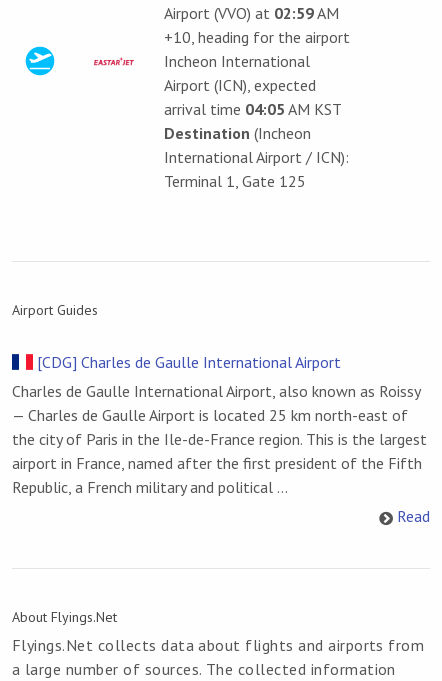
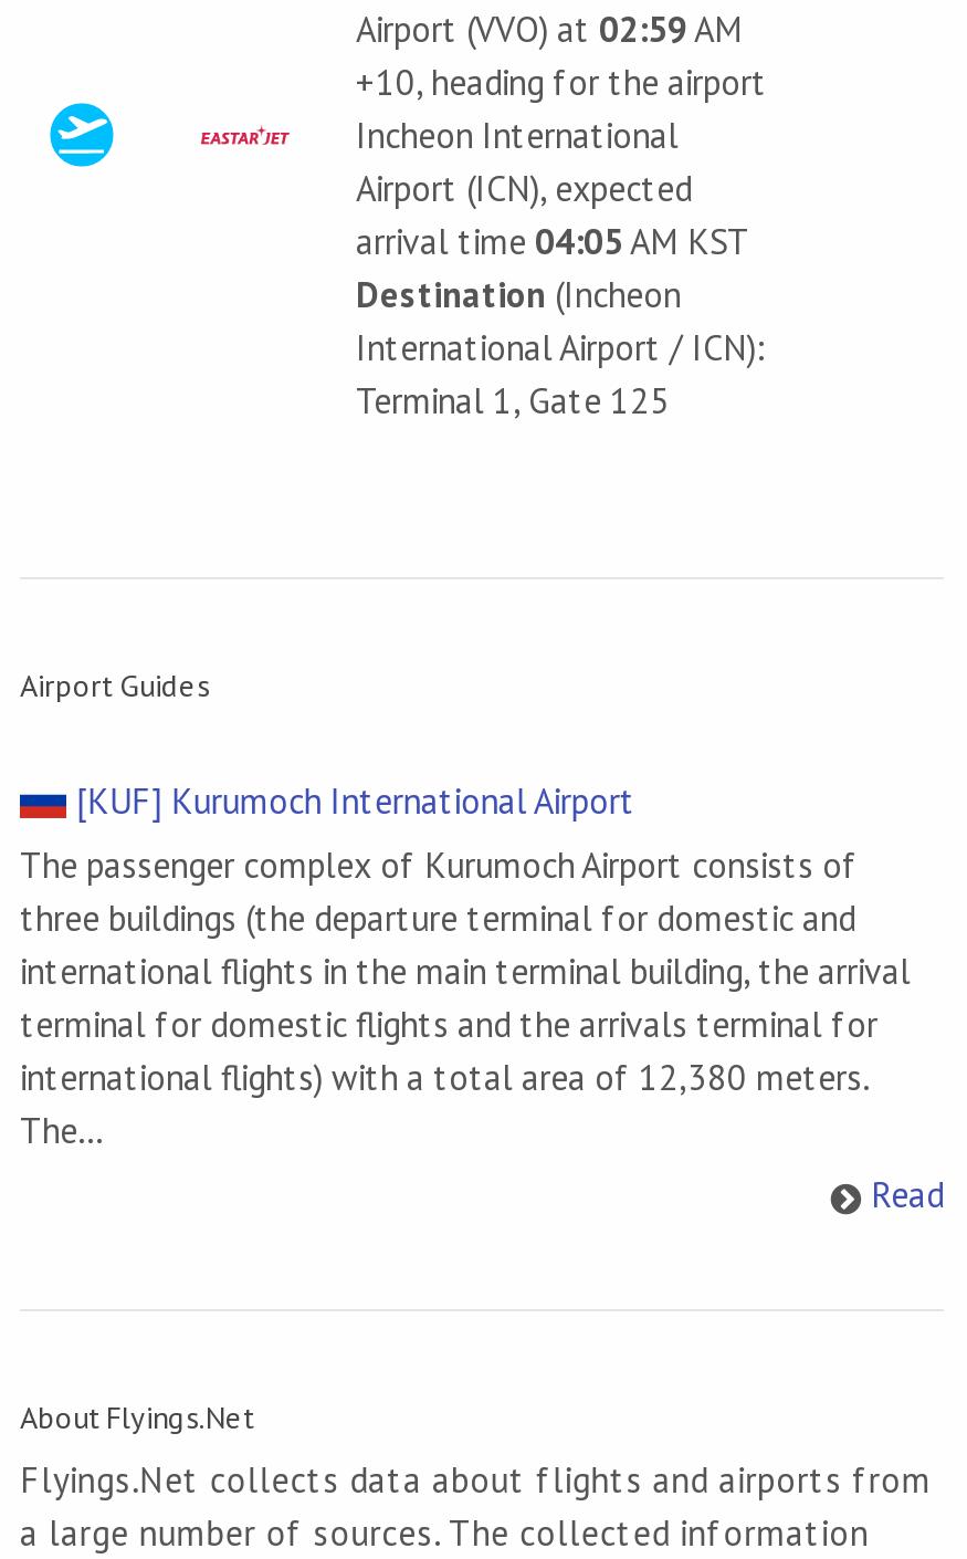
[12,352,427,497] [CDG] Charles de Gaulle International Airport | Charles de Gaulle International Airport, also known as Roissy | — Charles de Gaulle Airport is located 25 km north-east of | the city of Paris in the Ile-de-France region. This is the largest | airport in France, named after the first president of the Fifth | Republic, a French military and political ... -> [20,778,911,1152] [KUF] Kurumoch International Airport | The passenger complex of Kurumoch Airport consists of | three buildings (the departure terminal for domestic and | international flights in the main terminal building, the arrival | terminal for domestic flights and the arrivals terminal for | international flights) with a total area of 12,380 meters. | The...

